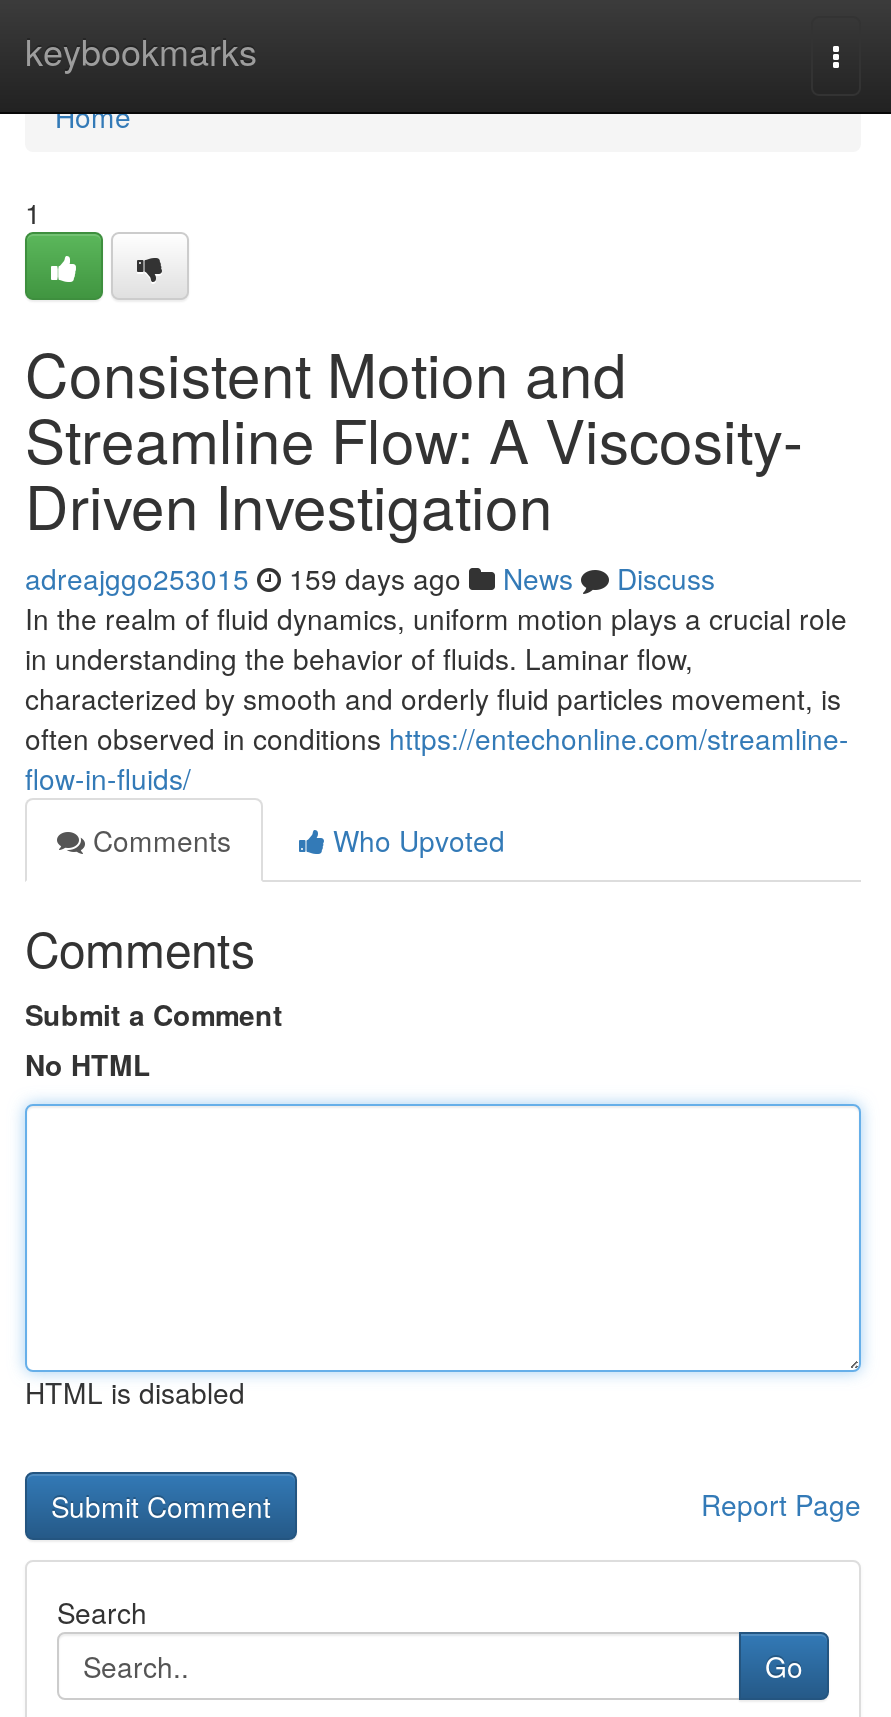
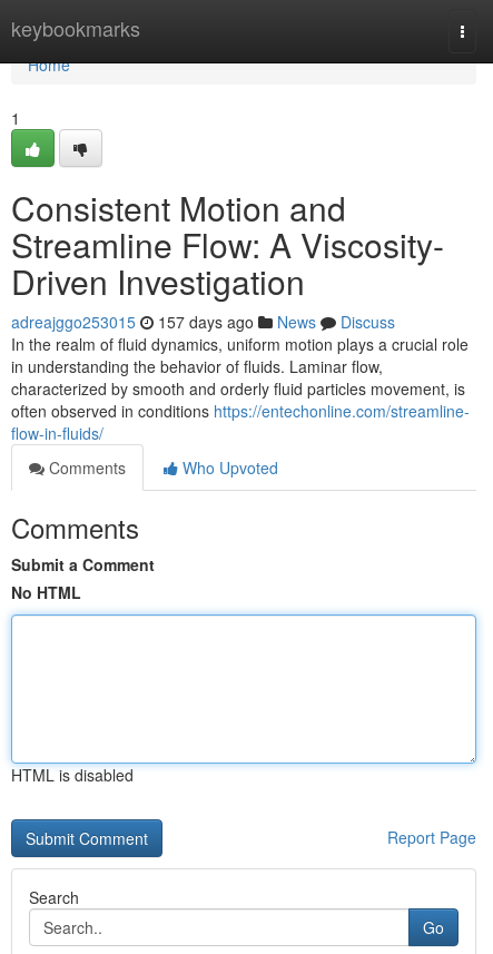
[25,558,715,598] adreajggo253015 159 days ago News Discuss -> [11,311,395,333] adreajggo253015 157 days ago News Discuss

